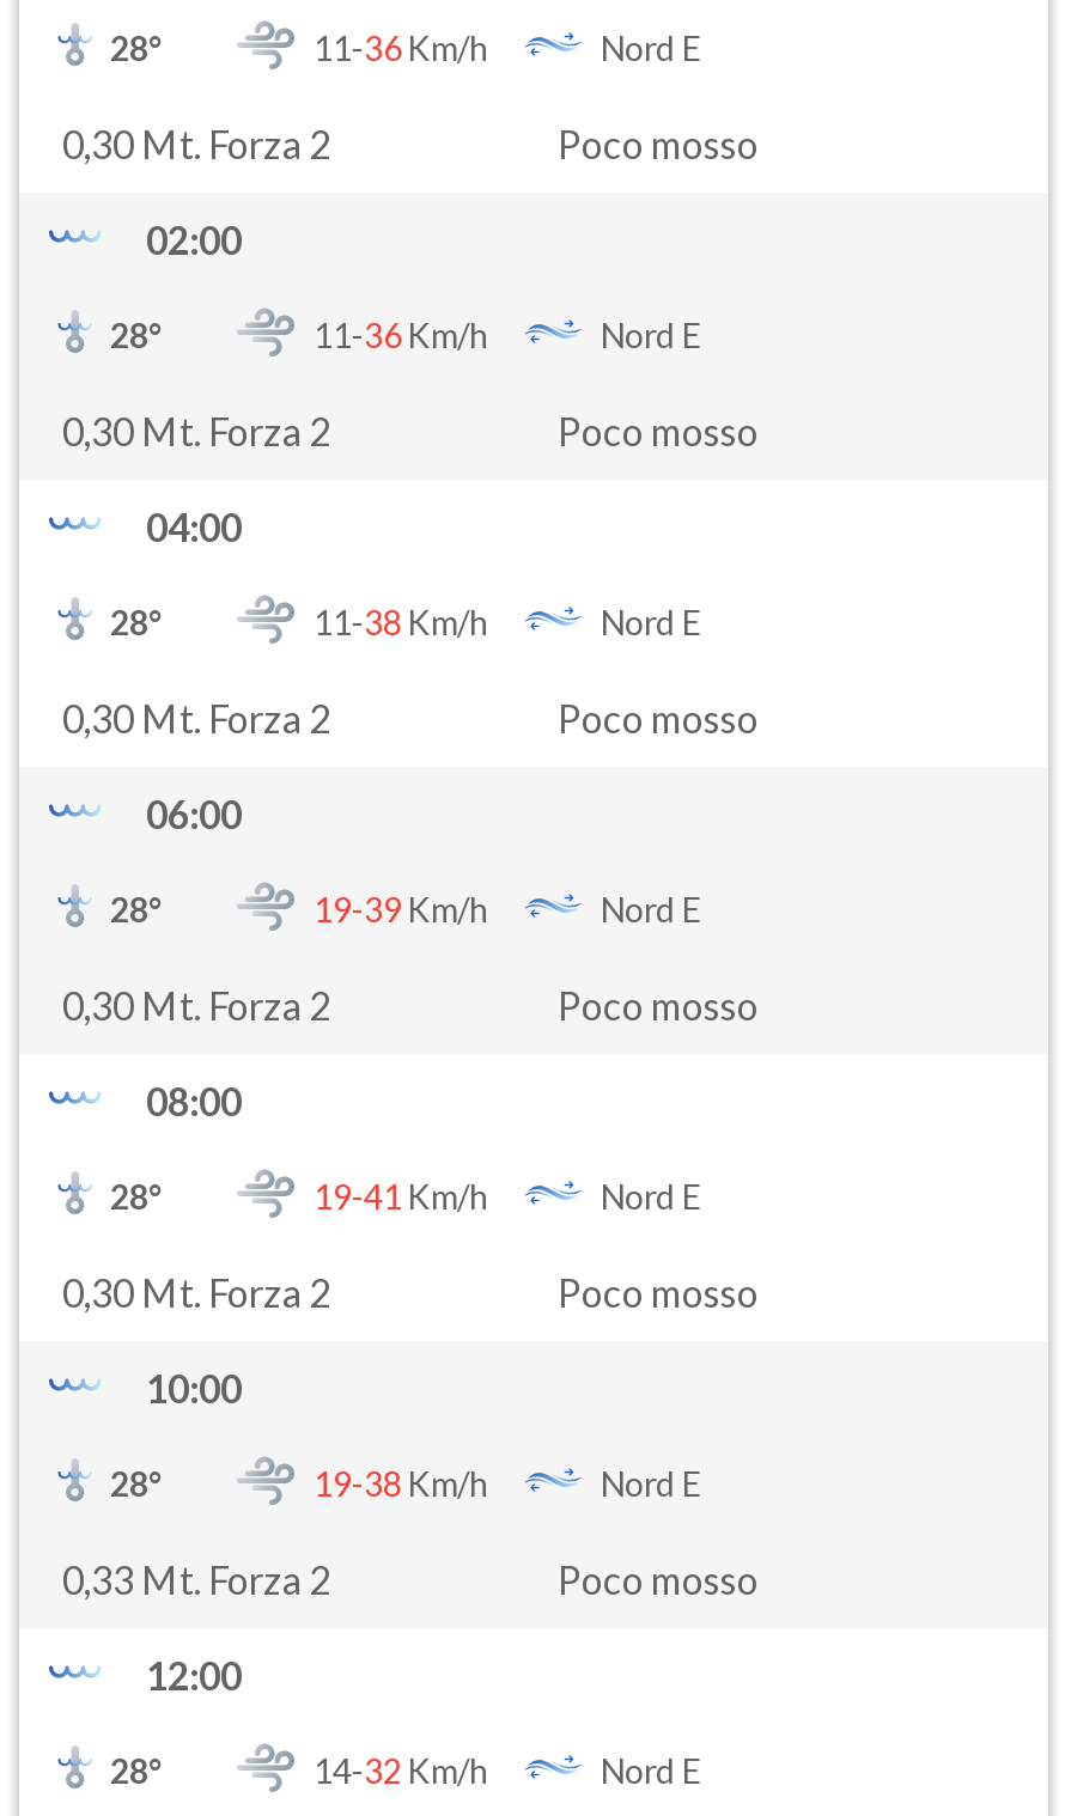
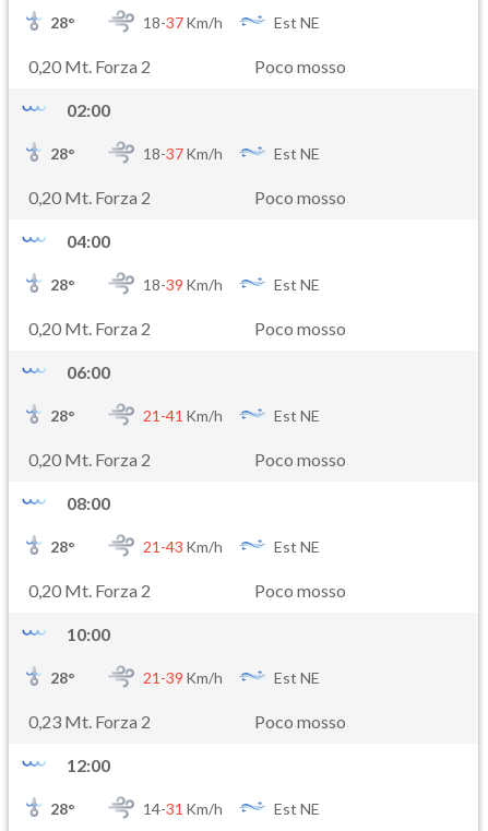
[314,28,701,69] 11-36 Km/h | Nord E -> [143,14,320,32] 18-37 Km/h | Est NE
[62,122,330,167] 0,30 Mt. Forza 2 -> [28,56,151,77] 0,20 Mt. Forza 2
[314,316,701,356] 11-36 Km/h | Nord E -> [143,145,320,163] 18-37 Km/h | Est NE
[62,409,330,454] 0,30 Mt. Forza 2 -> [28,187,151,208] 0,20 Mt. Forza 2
[314,603,701,643] 11-38 Km/h | Nord E -> [143,276,320,294] 18-39 Km/h | Est NE
[62,696,330,741] 0,30 Mt. Forza 2 -> [28,318,151,339] 0,20 Mt. Forza 2
[314,890,701,930] 19-39 Km/h | Nord E -> [143,407,320,425] 21-41 Km/h | Est NE
[62,983,330,1029] 0,30 Mt. Forza 2 -> [28,449,151,470] 0,20 Mt. Forza 2
[314,1177,701,1218] 19-41 Km/h | Nord E -> [143,538,320,556] 21-43 Km/h | Est NE
[62,1270,330,1316] 0,30 Mt. Forza 2 -> [28,580,151,601] 0,20 Mt. Forza 2
[314,1464,701,1505] 19-38 Km/h | Nord E -> [143,669,320,687] 21-39 Km/h | Est NE
[62,1557,330,1603] 0,33 Mt. Forza 2 -> [28,711,151,732] 0,23 Mt. Forza 2
[314,1751,701,1792] 14-32 Km/h | Nord E -> [143,800,320,818] 14-31 Km/h | Est NE

